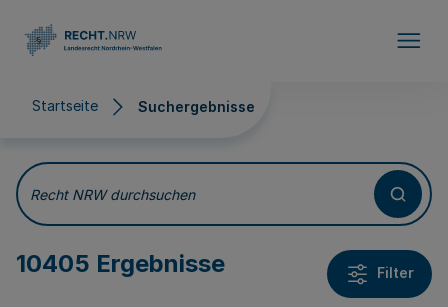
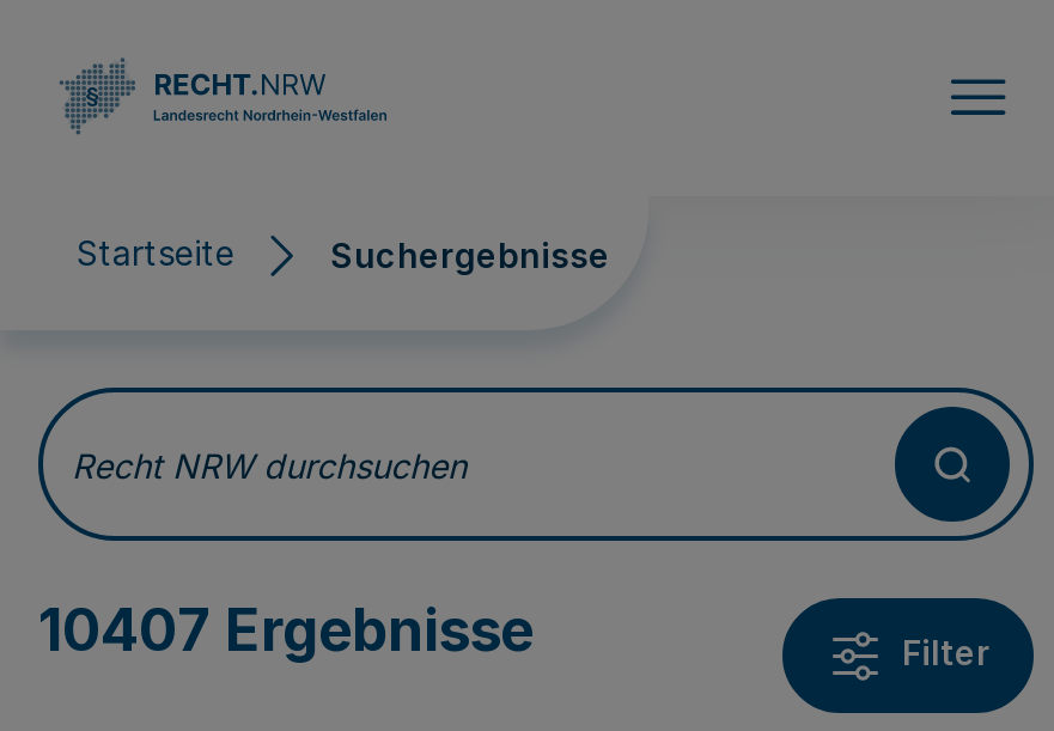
[16,249,225,278] 10405 Ergebnisse -> [38,596,534,665] 10407 Ergebnisse

